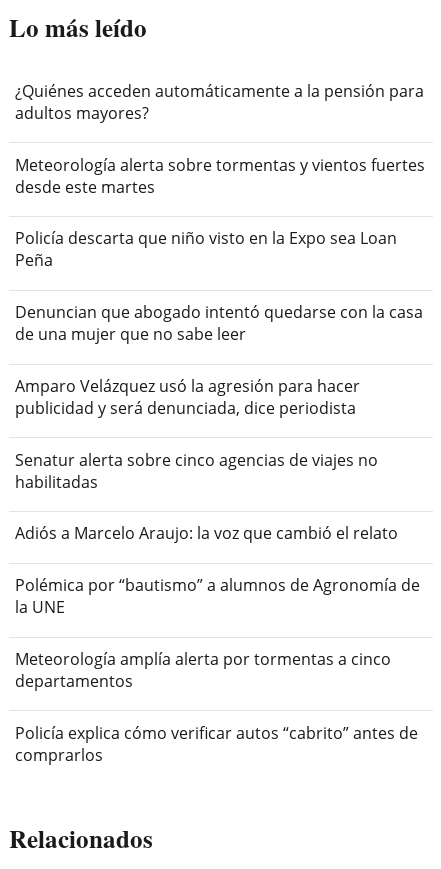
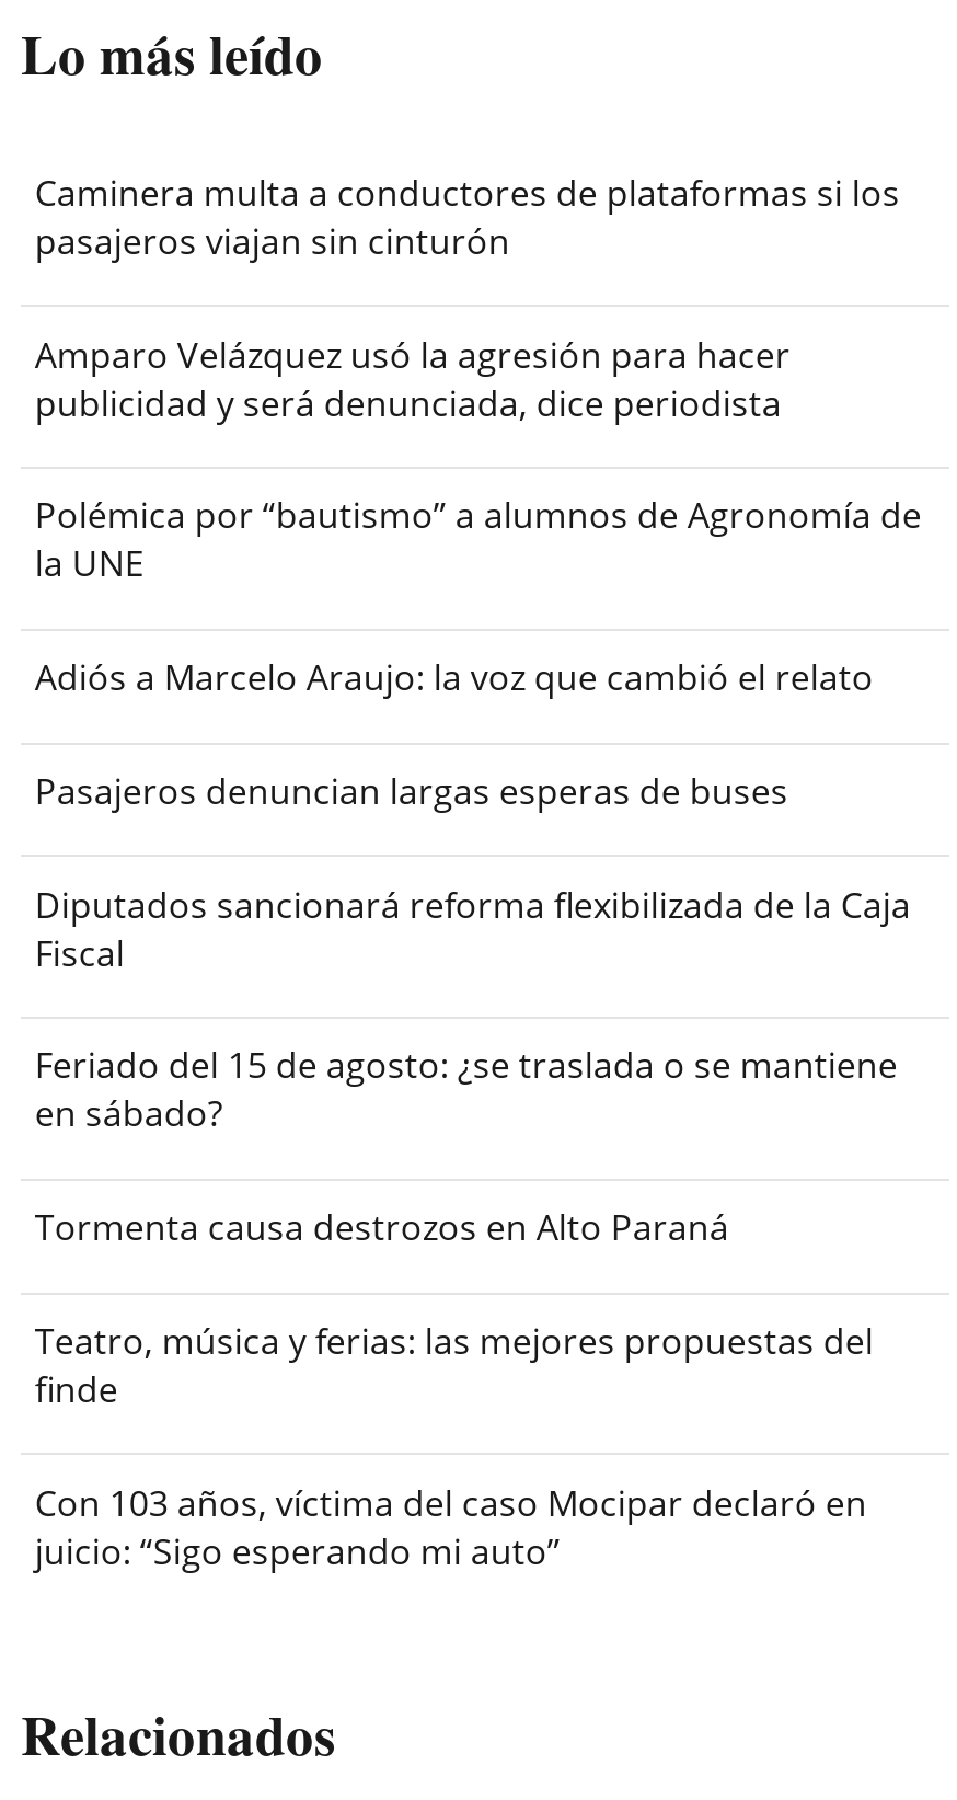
[15,80,425,345] ¿Quiénes acceden automáticamente a la pensión para | adultos mayores? | Meteorología alerta sobre tormentas y vientos fuertes | desde este martes | Policía descarta que niño visto en la Expo sea Loan | Peña | Denuncian que abogado intentó quedarse con la casa | de una mujer que no sabe leer -> [35,168,900,265] Caminera multa a conductores de plataformas si los | pasajeros viajan sin cinturón
moved [15,375,360,419] -> [35,330,790,426]: Amparo Velázquez usó la agresión para hacer | publicidad y será denunciada, dice periodista
[15,449,378,493] Senatur alerta sobre cinco agencias de viajes no | habilitadas -> none
moved [15,522,398,544] -> [35,653,874,701]: Adiós a Marcelo Araujo: la voz que cambió el relato
moved [15,574,420,618] -> [35,491,922,588]: Polémica por “bautismo” a alumnos de Agronomía de | la UNE
[15,648,418,766] Meteorología amplía alerta por tormentas a cinco | departamentos | Policía explica cómo verificar autos “cabrito” antes de | comprarlos -> [35,767,911,1575] Pasajeros denuncian largas esperas de buses | Diputados sancionará reforma flexibilizada de la Caja | Fiscal | Feriado del 15 de agosto: ¿se traslada o se mantiene | en sábado? | Tormenta causa destrozos en Alto Paraná | Teatro, música y ferias: las mejores propuestas del | finde | Con 103 años, víctima del caso Mocipar declaró en | juicio: “Sigo esperando mi auto”

